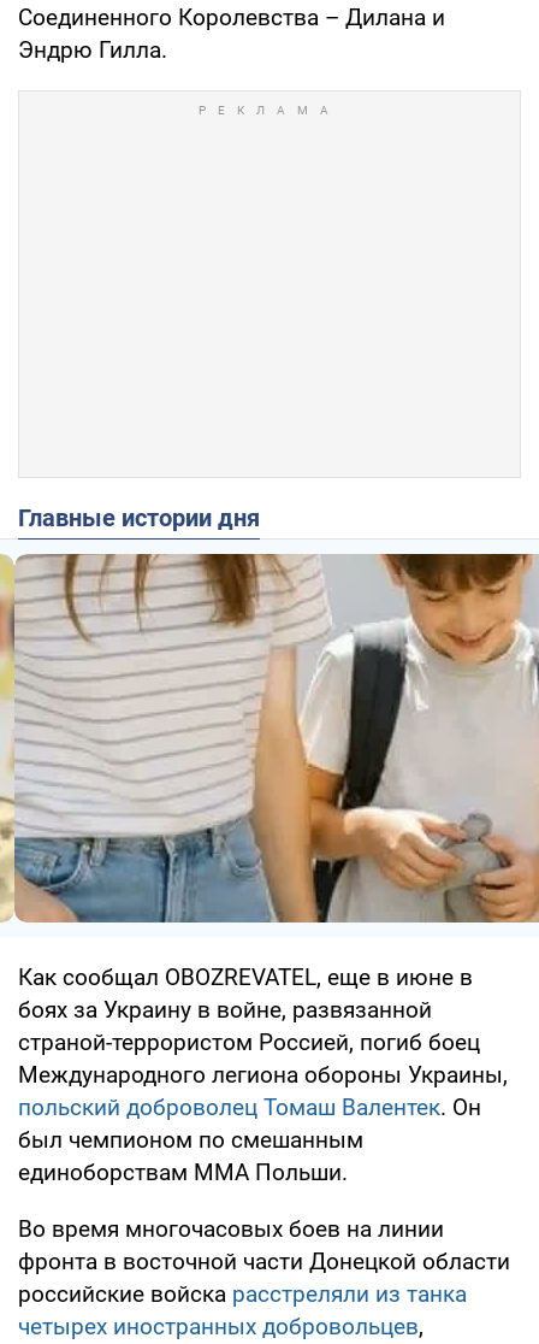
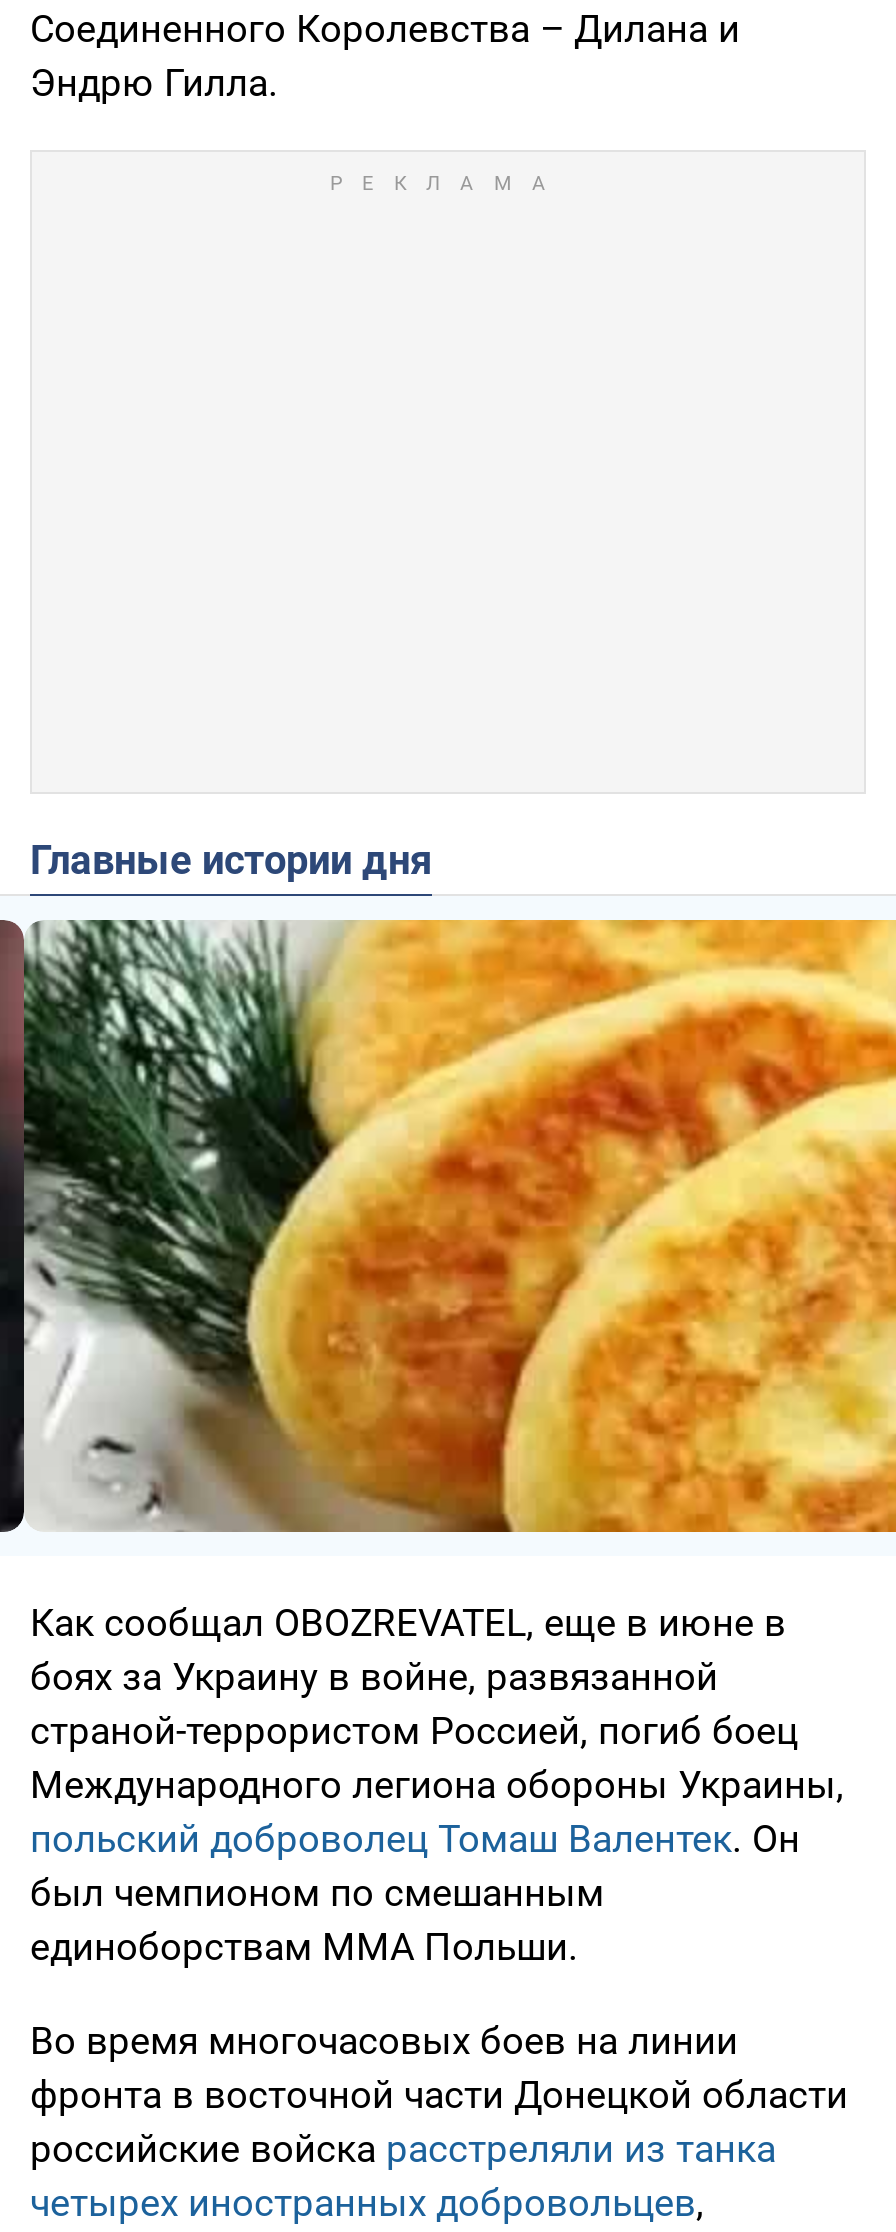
[4,553,535,924] [image] -> [6,918,890,1534] [image]

